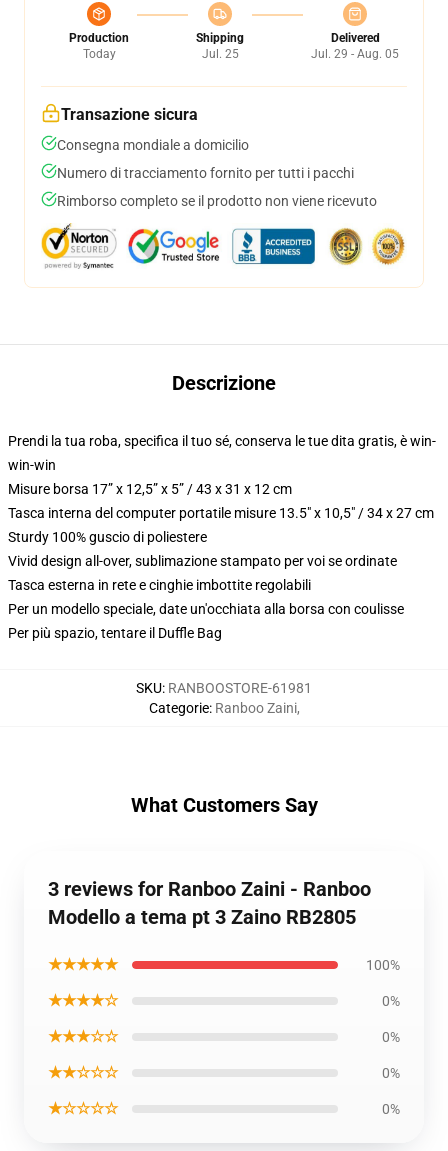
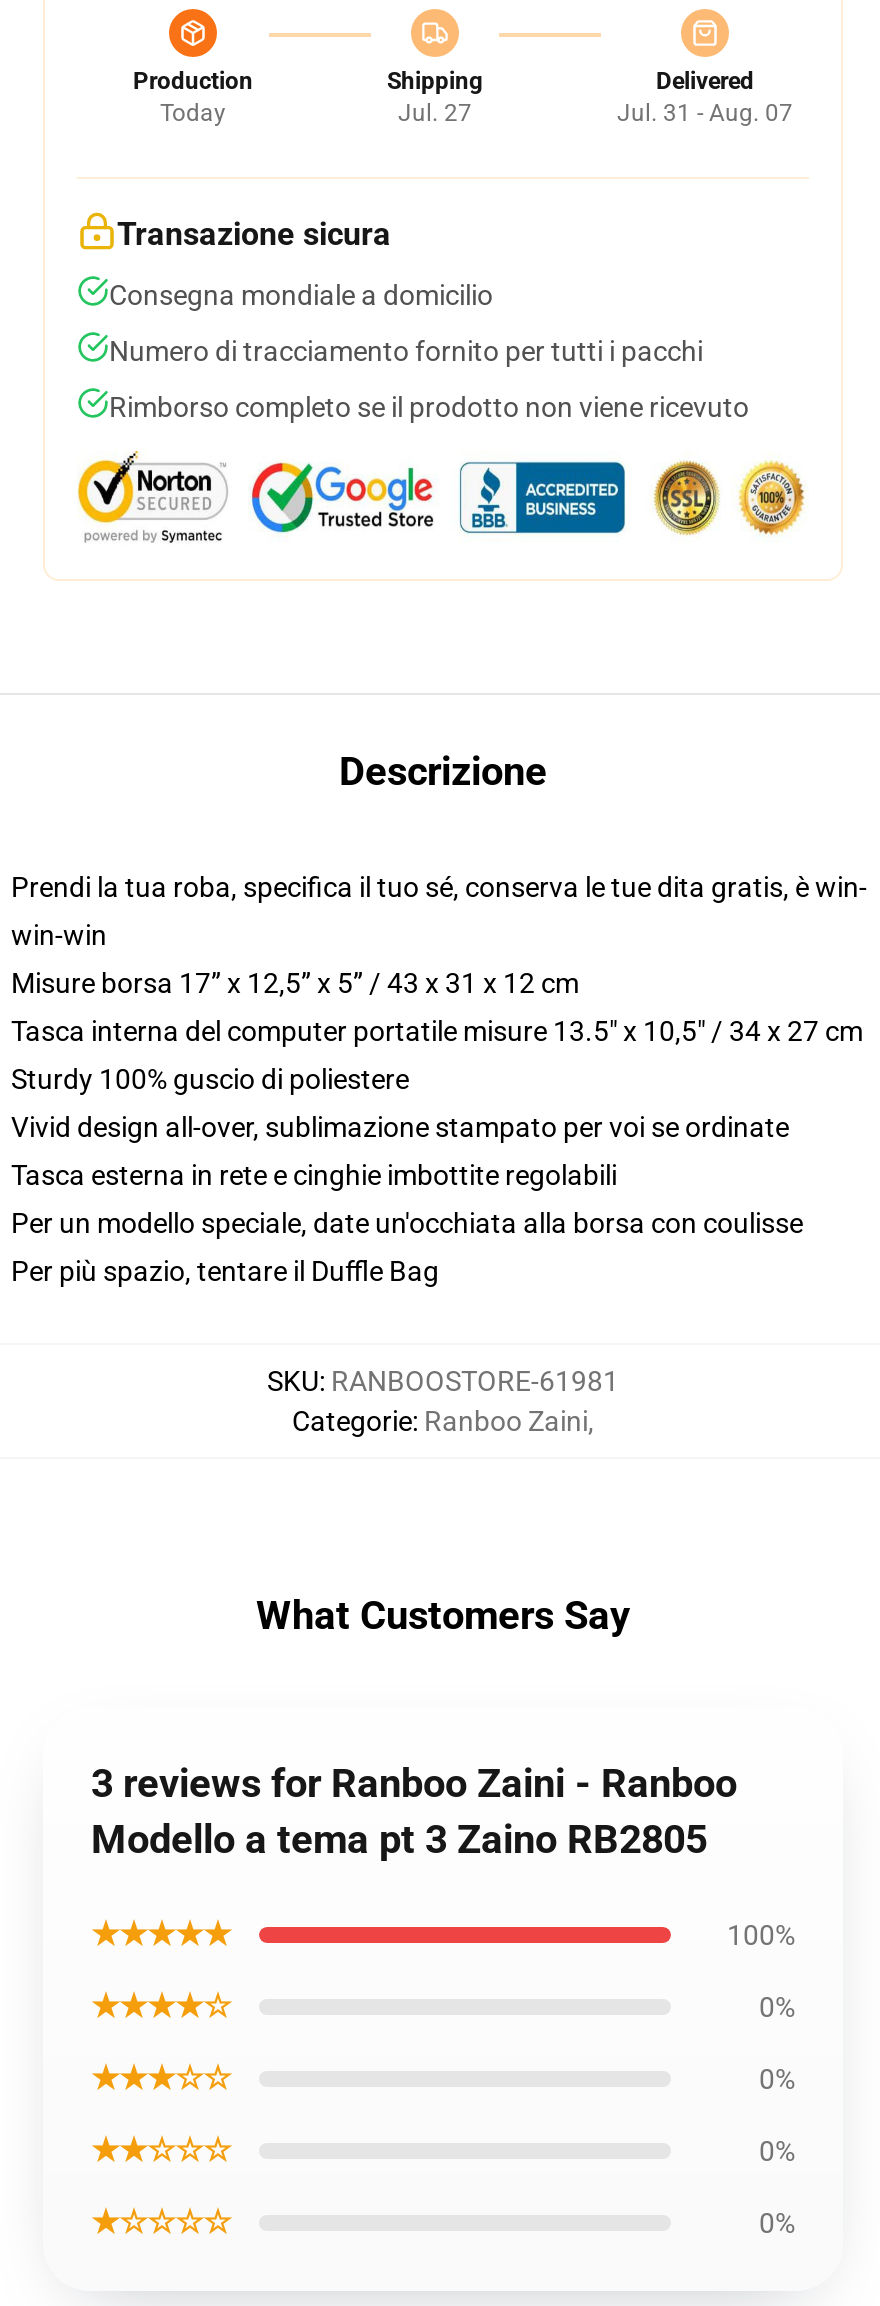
[201,47,238,61] Jul. 25 -> [398,99,472,127] Jul. 27
[311,47,399,61] Jul. 29 - Aug. 05 -> [617,99,793,127] Jul. 31 - Aug. 07

